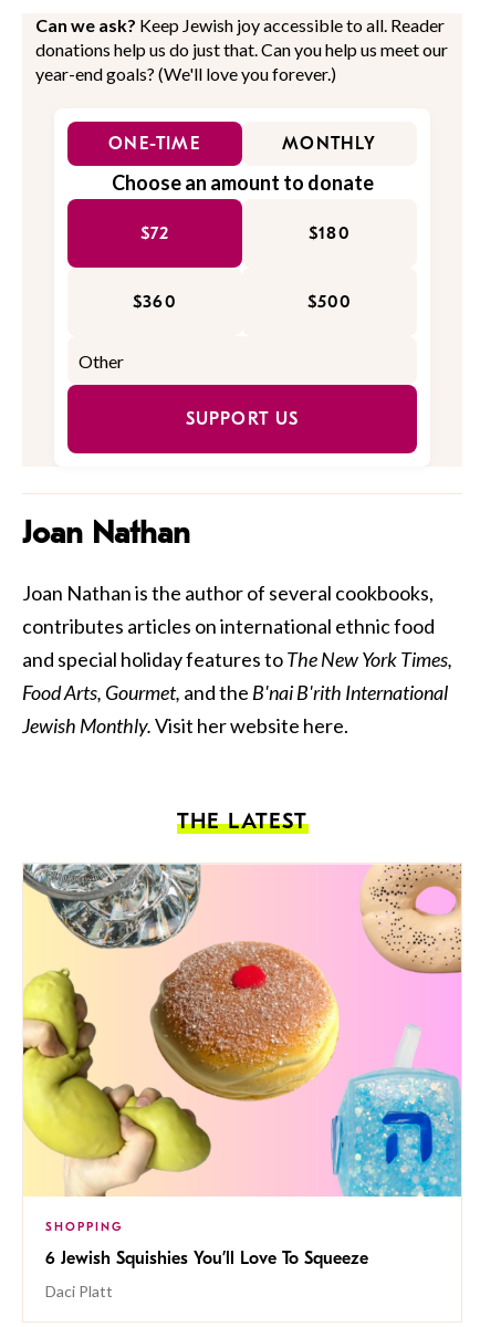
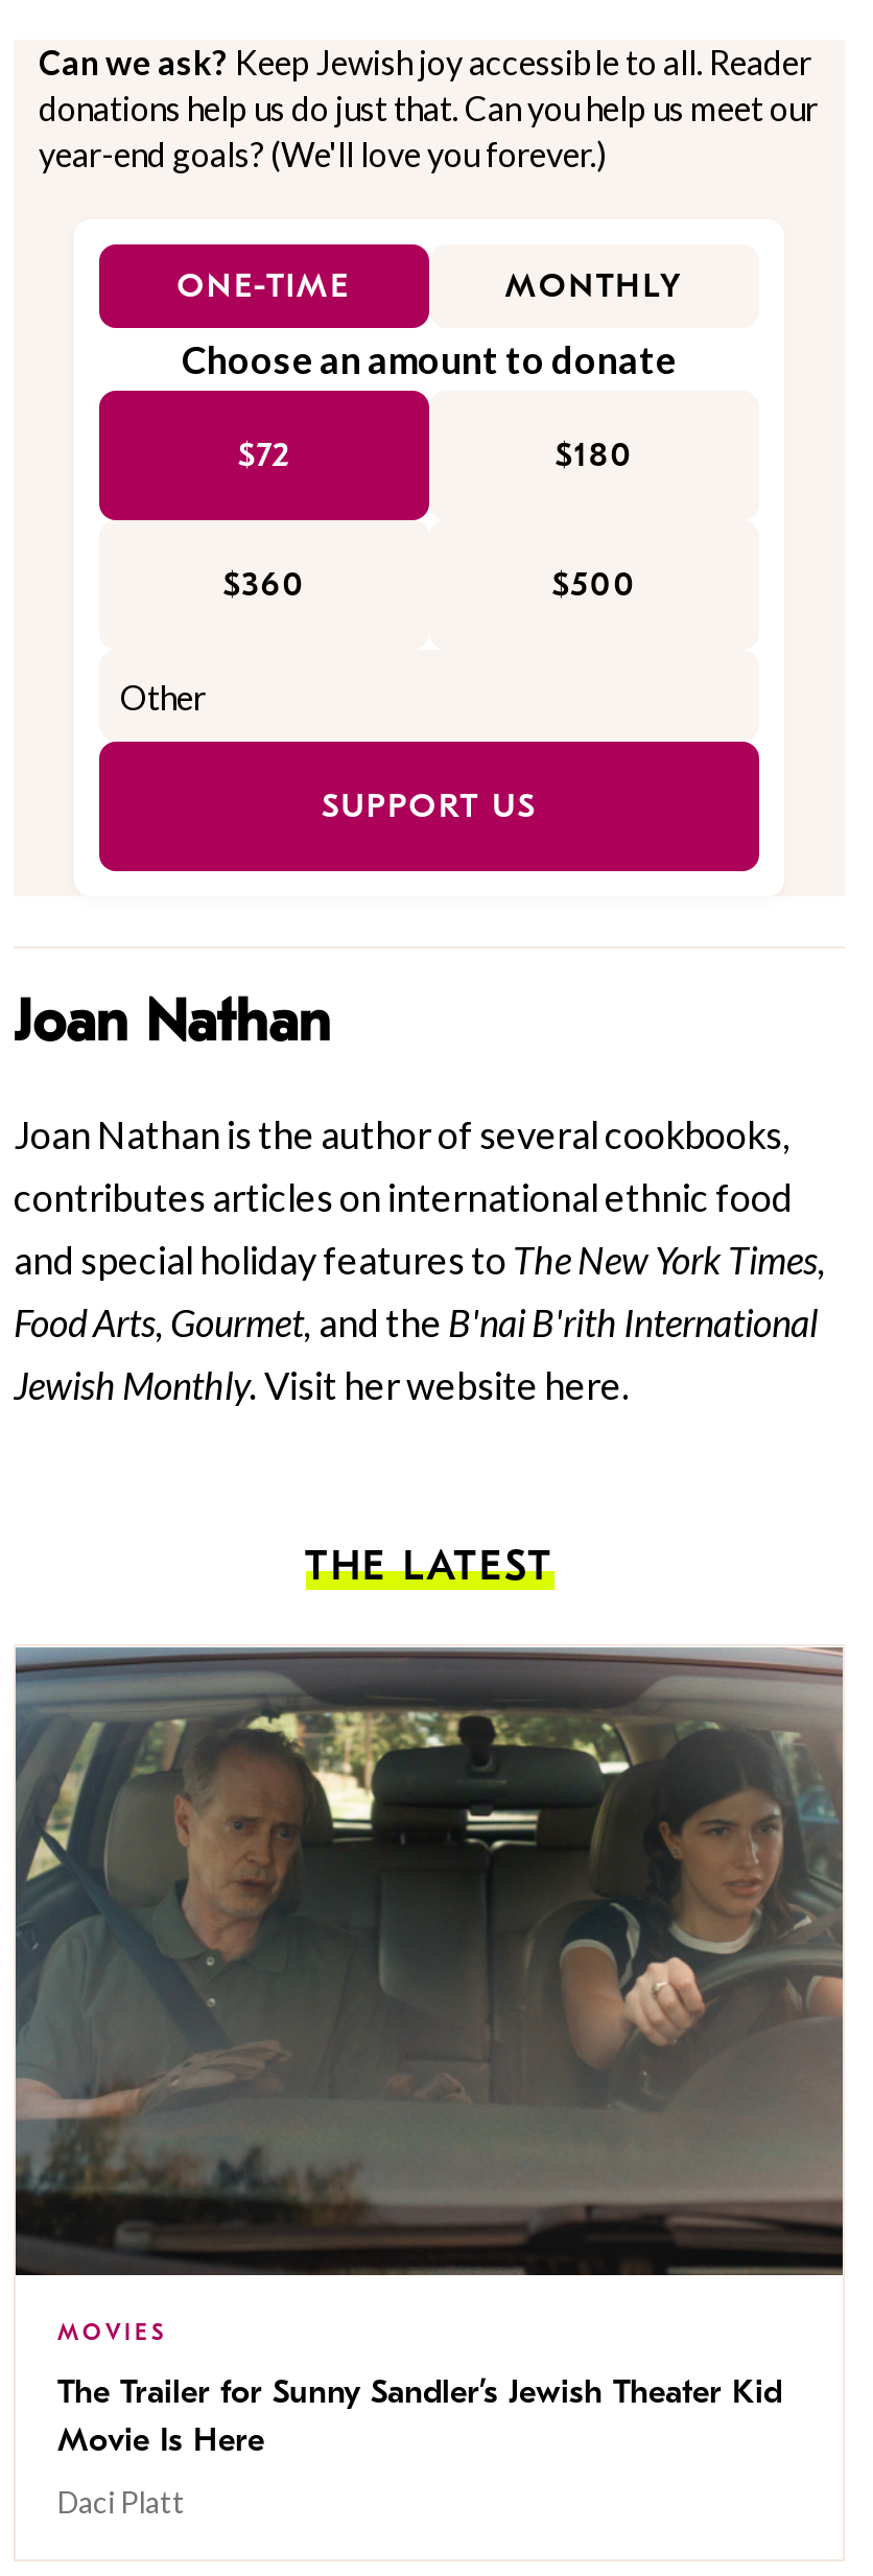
[22,865,462,1234] [image] | SHOPPING -> [14,1646,845,2347] [image] | MOVIES
[45,1249,368,1269] 6 Jewish Squishies You’ll Love To Squeeze -> [57,2374,782,2460] The Trailer for Sunny Sandler’s Jewish Theater Kid | Movie Is Here

